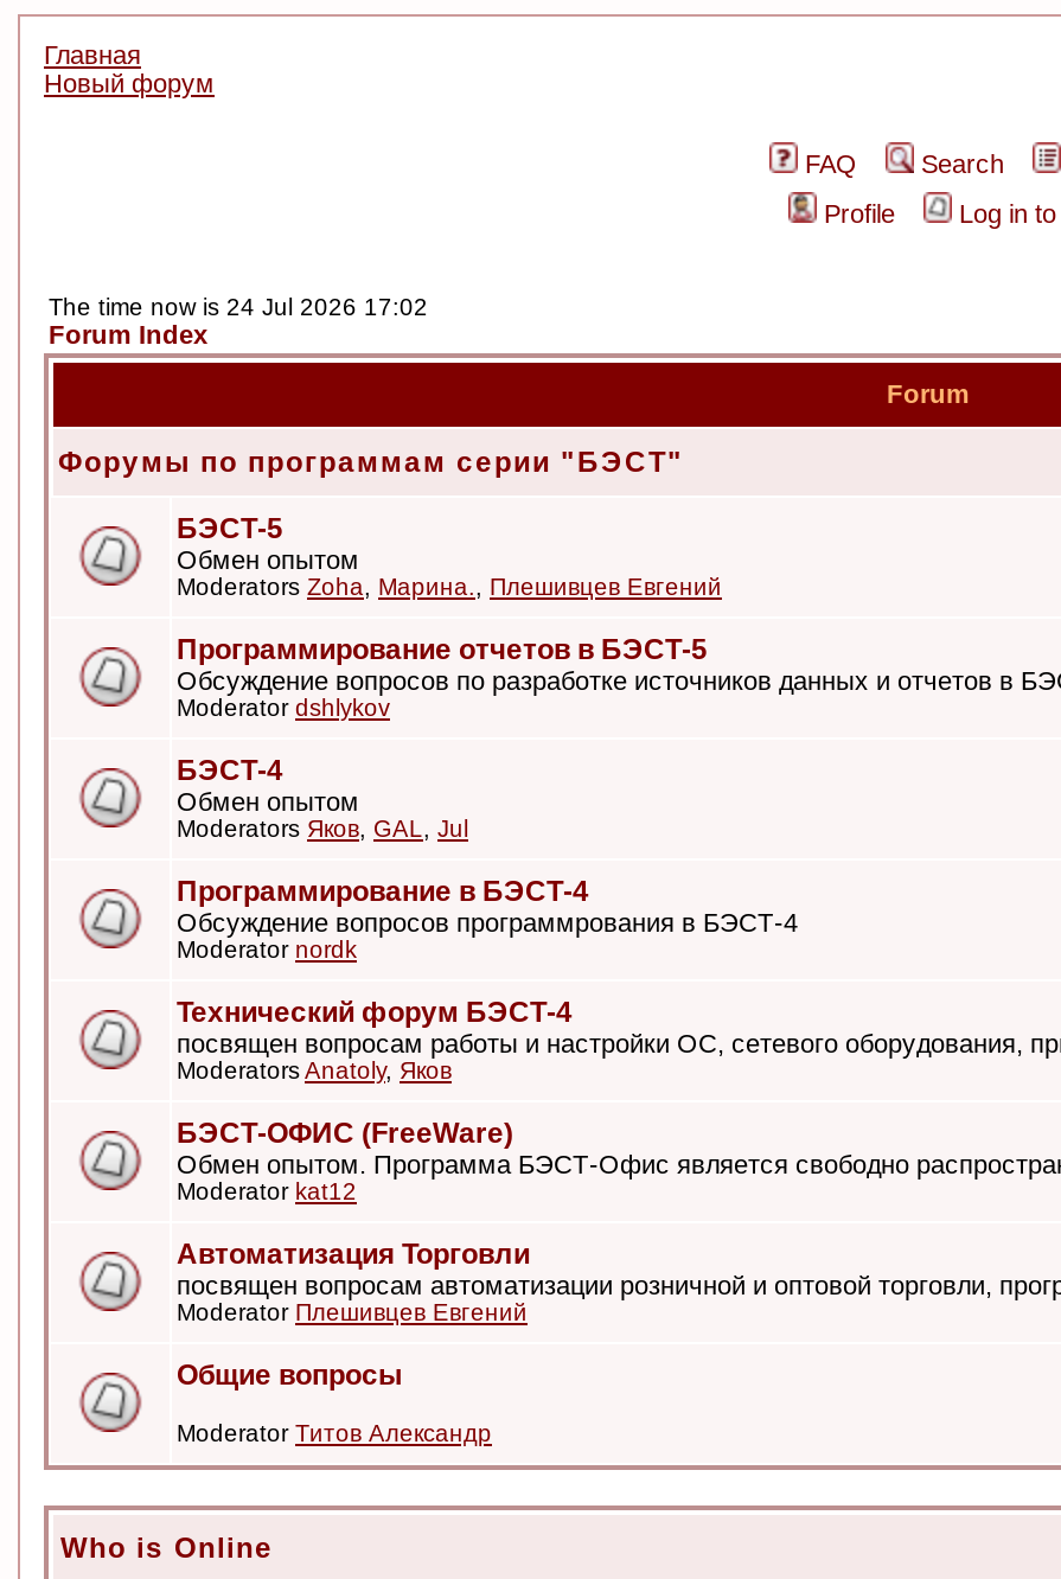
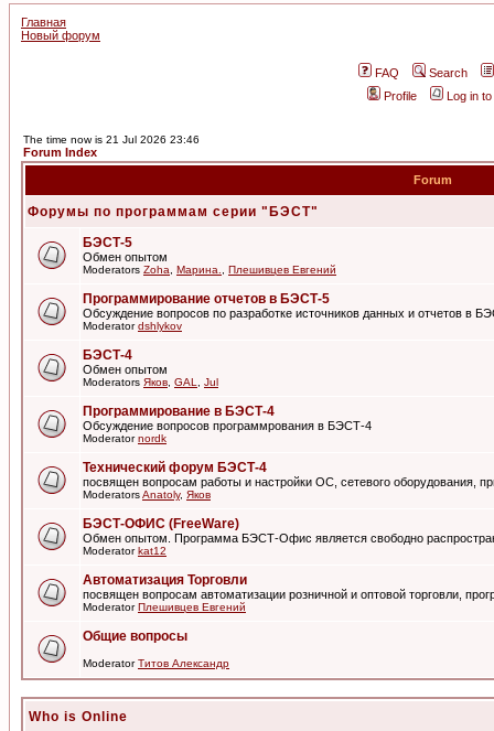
[49,294,428,320] The time now is 24 Jul 2026 17:02 -> [23,133,200,146] The time now is 21 Jul 2026 23:46

